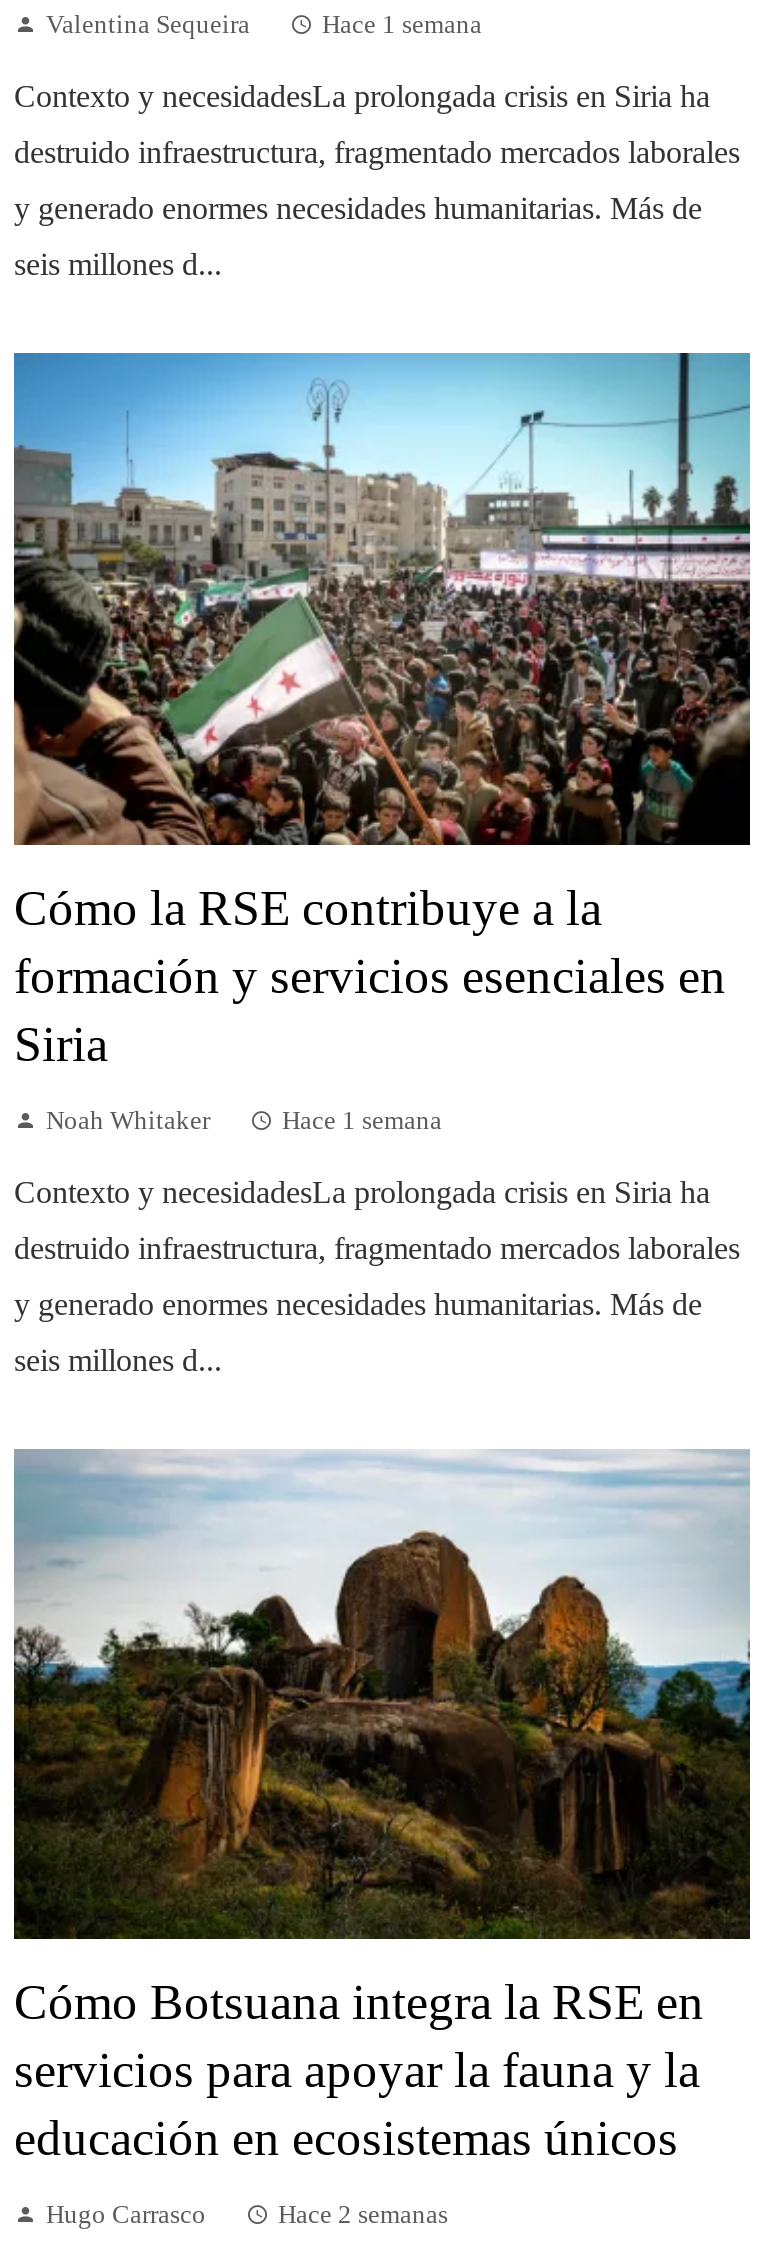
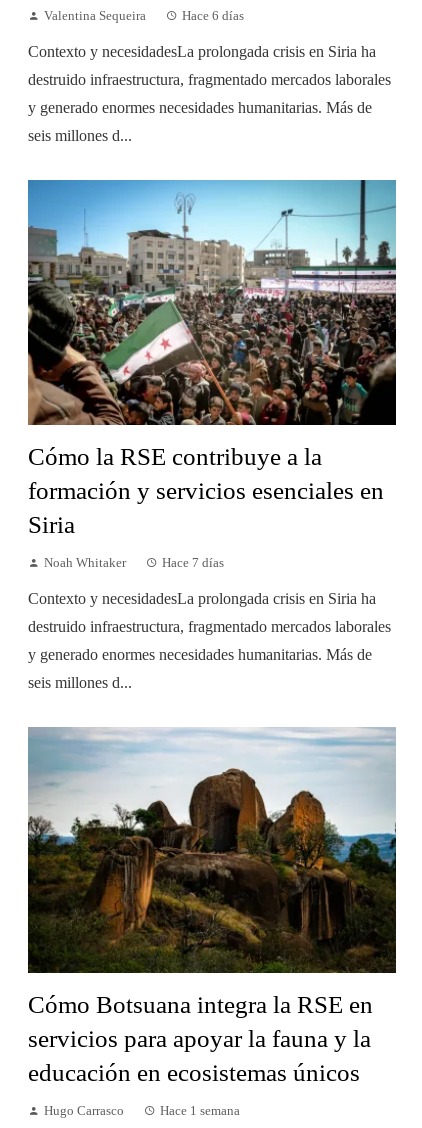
[322,12,482,40] Hace 1 semana -> [182,9,244,23] Hace 6 días
[282,1107,442,1135] Hace 1 semana -> [162,556,224,570] Hace 7 días
[278,2201,448,2229] Hace 2 semanas -> [160,1104,240,1118] Hace 1 semana

